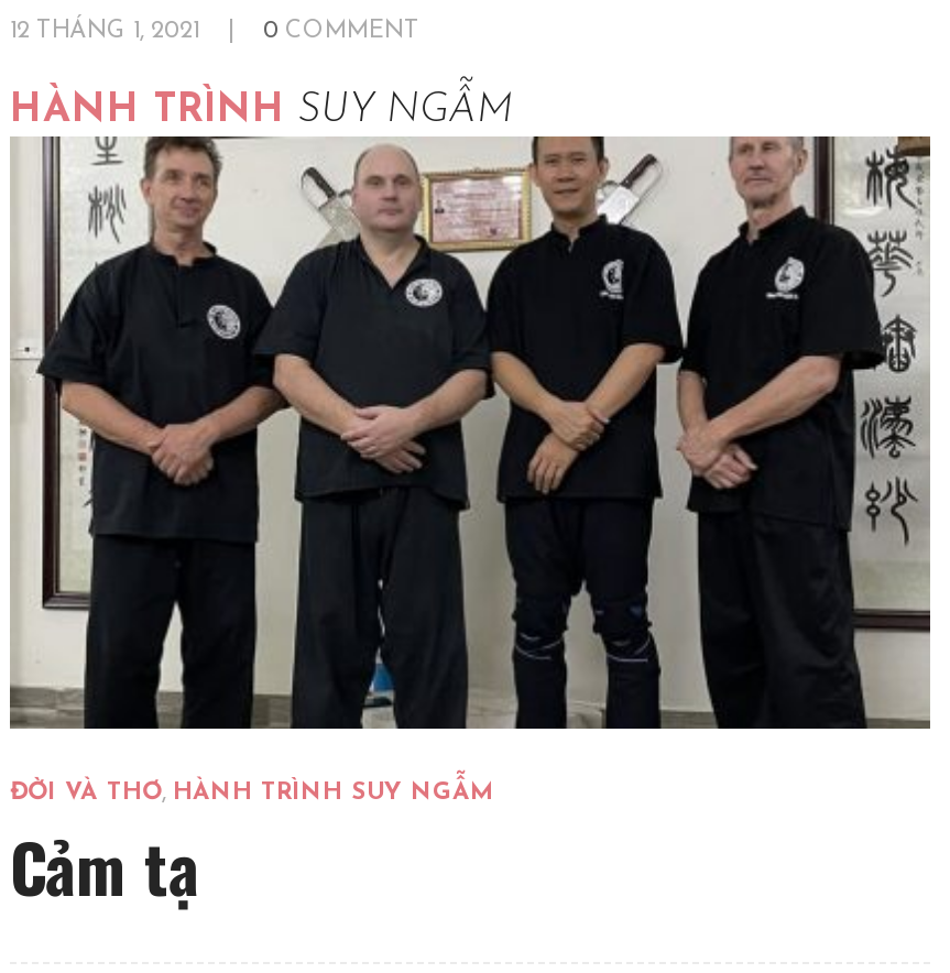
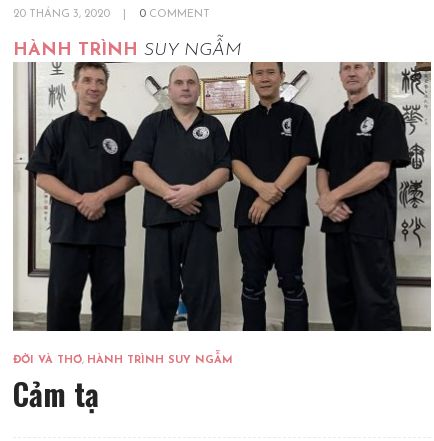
[10,19,206,43] 12 THÁNG 1, 2021 -> [13,8,113,19] 20 THÁNG 3, 2020

